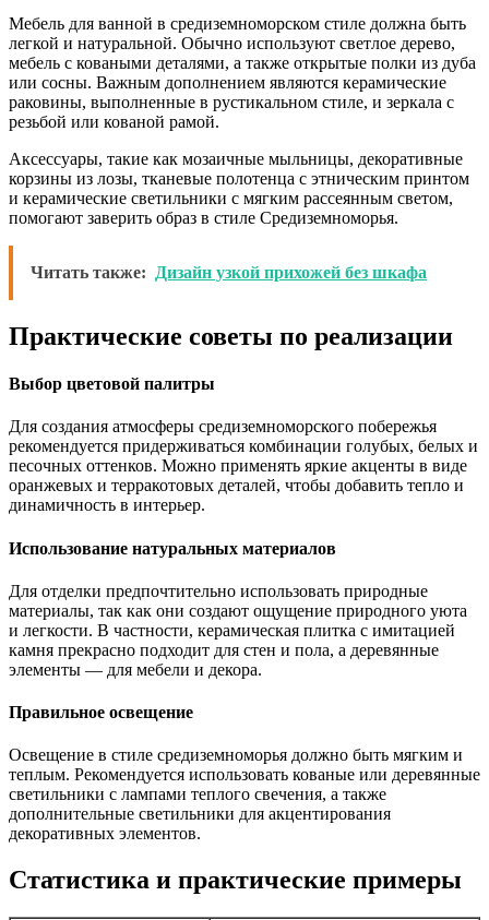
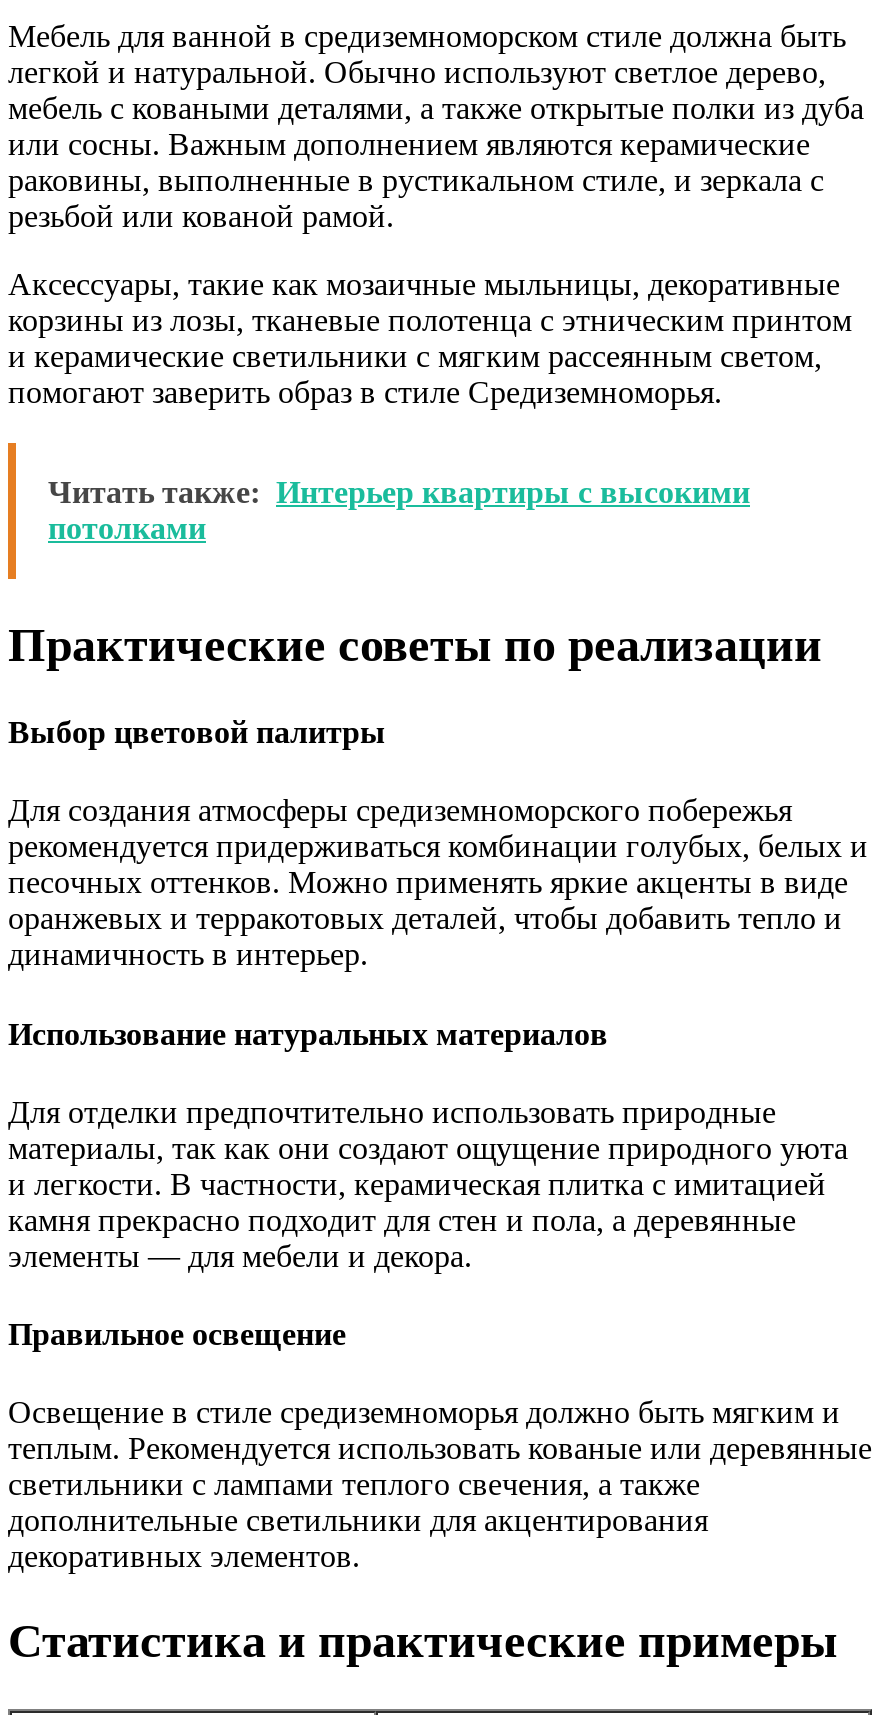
[31,263,427,281] Читать также: Дизайн узкой прихожей без шкафа -> [48,475,750,545] Читать также: Интерьер квартиры с высокими | потолками

